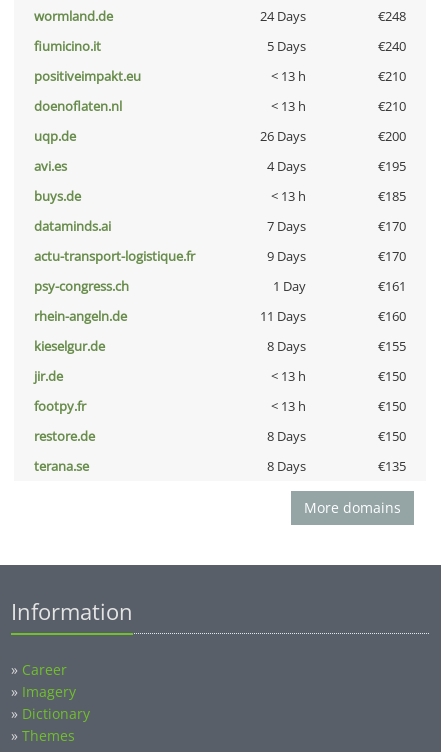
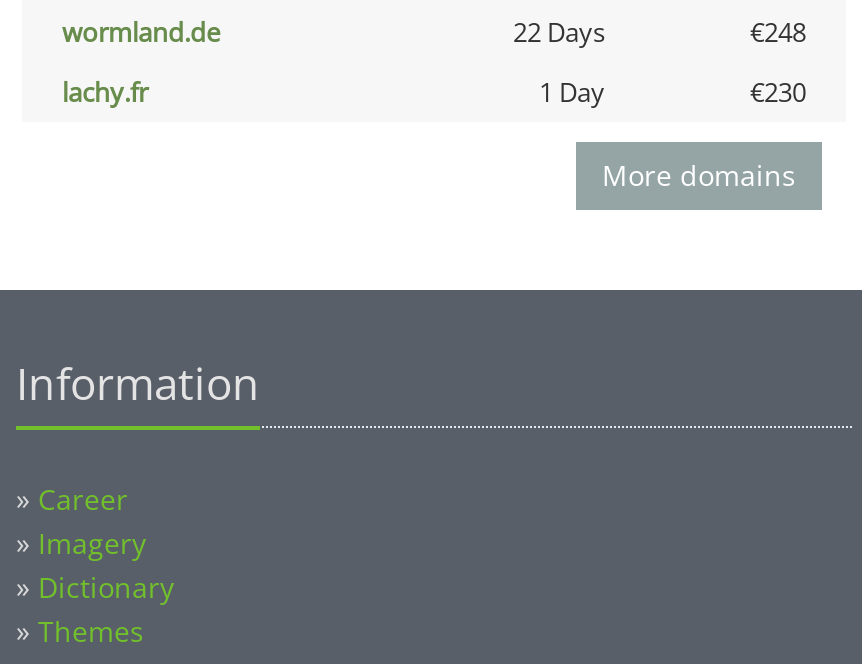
[259,7,305,25] 24 Days -> [513,14,605,50] 22 Days
[34,37,406,295] fiumicino.it | 5 Days | €240 | positiveimpakt.eu | < 13 h | €210 | doenoflaten.nl | < 13 h | €210 | uqp.de | 26 Days | €200 | avi.es | 4 Days | €195 | buys.de | < 13 h | €185 | dataminds.ai | 7 Days | €170 | actu-transport-logistique.fr | 9 Days | €170 | psy-congress.ch -> [62,74,148,110] lachy.fr
[34,277,406,475] €161 | rhein-angeln.de | 11 Days | €160 | kieselgur.de | 8 Days | €155 | jir.de | < 13 h | €150 | footpy.fr | < 13 h | €150 | restore.de | 8 Days | €150 | terana.se | 8 Days | €135 -> [750,74,806,110] €230

